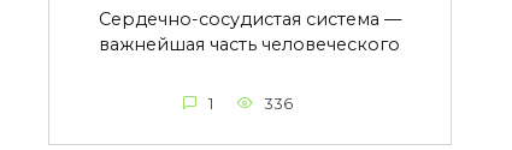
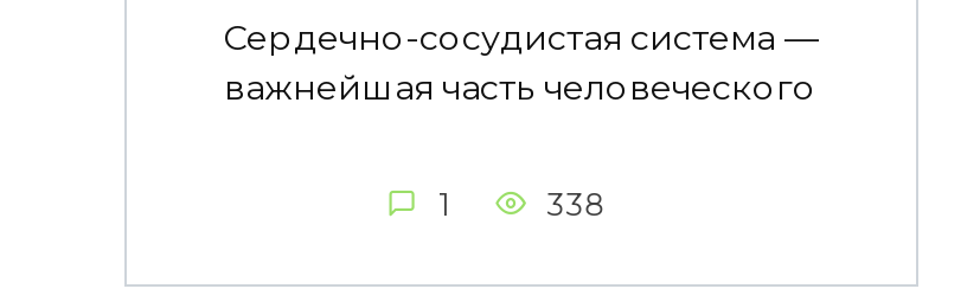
[264,95,293,113] 336 -> [547,187,606,222] 338

